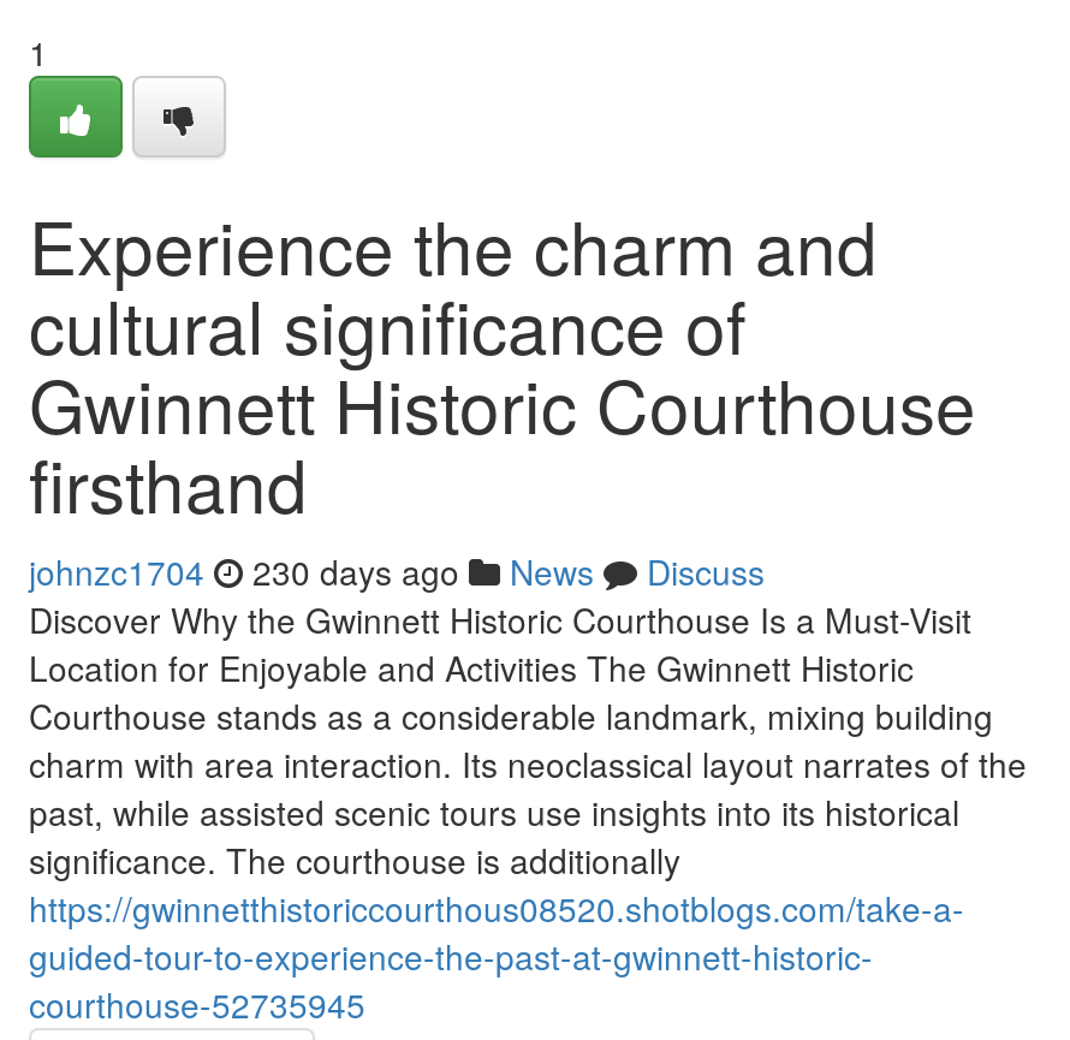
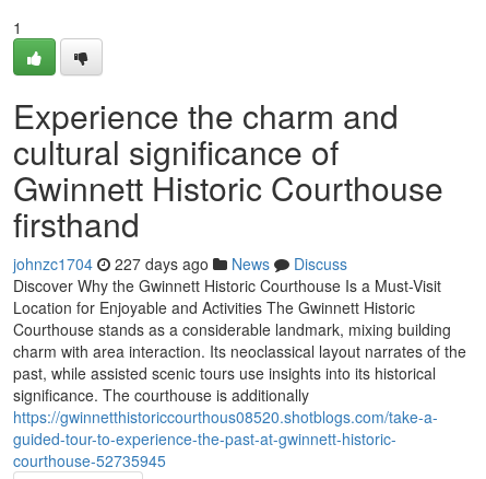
[29,547,765,595] johnzc1704 230 days ago News Discuss -> [13,253,347,274] johnzc1704 227 days ago News Discuss

